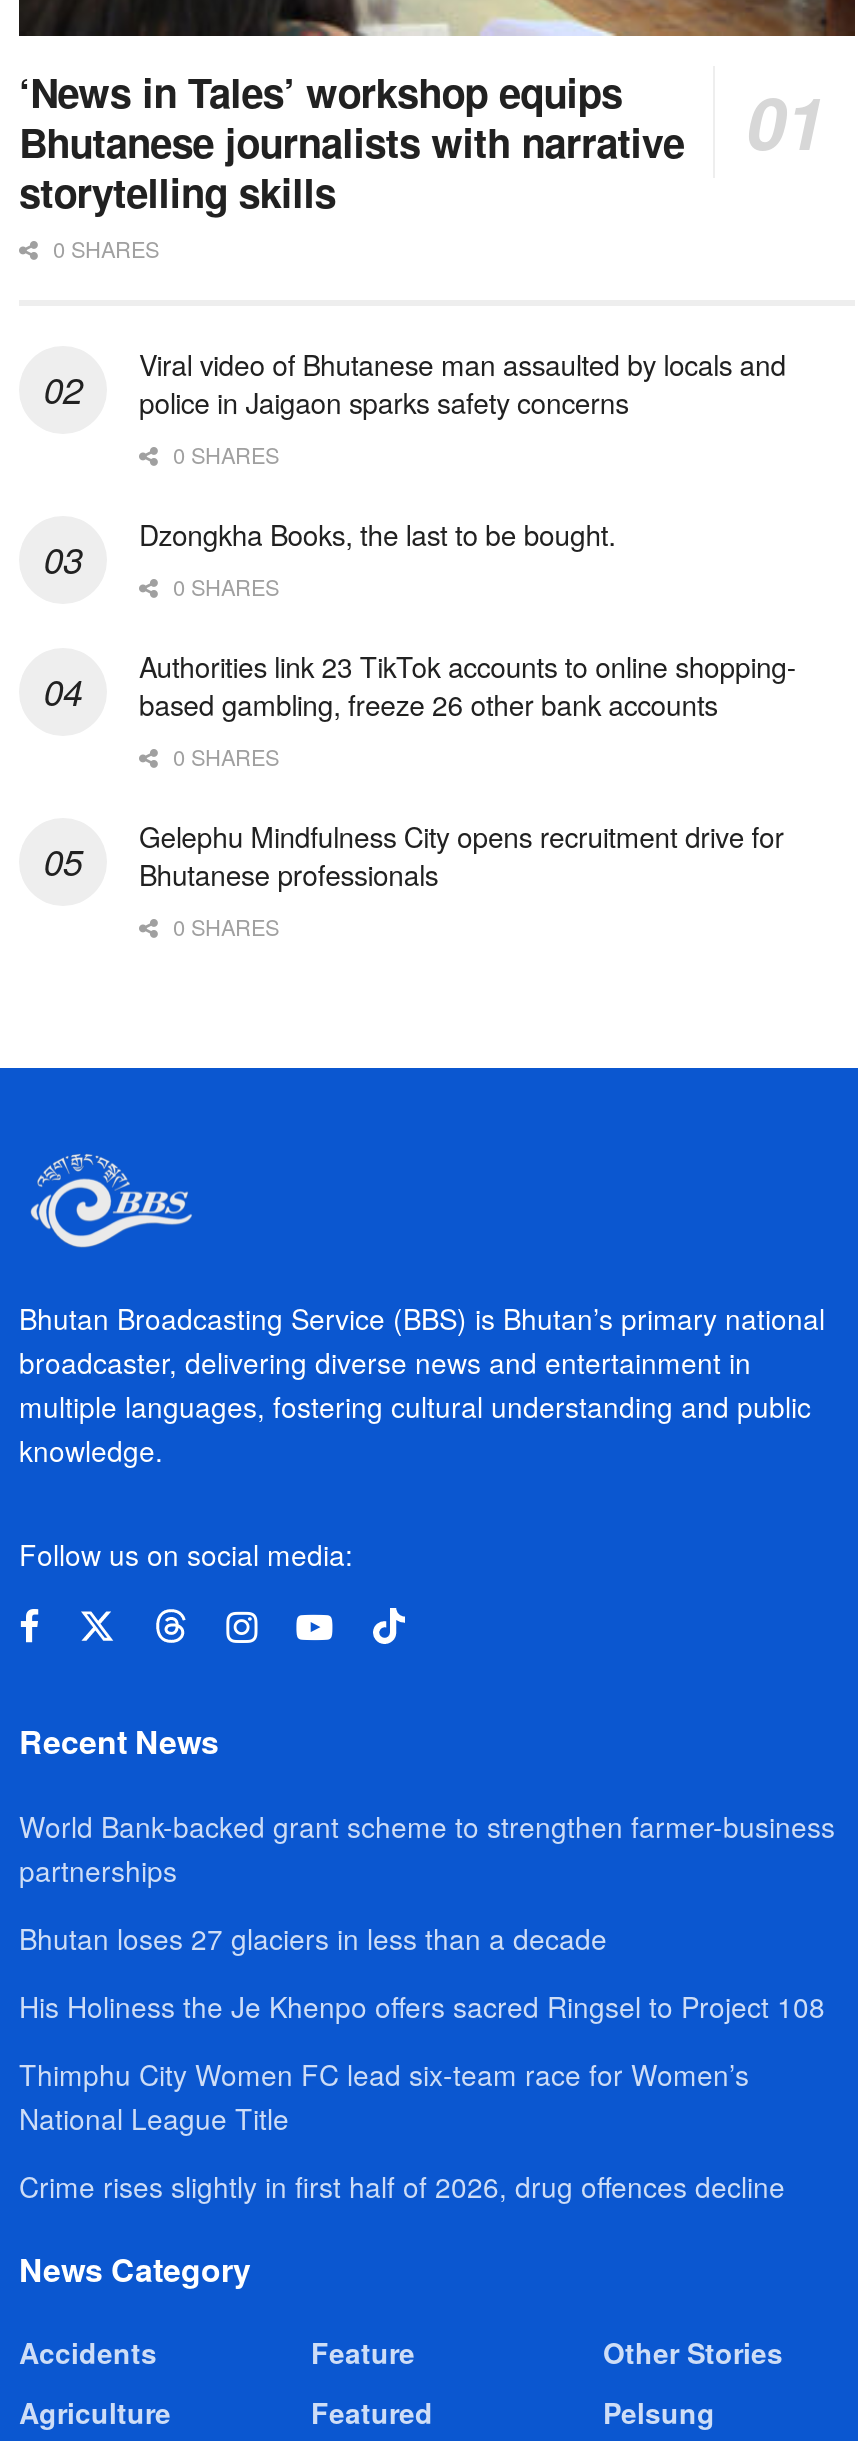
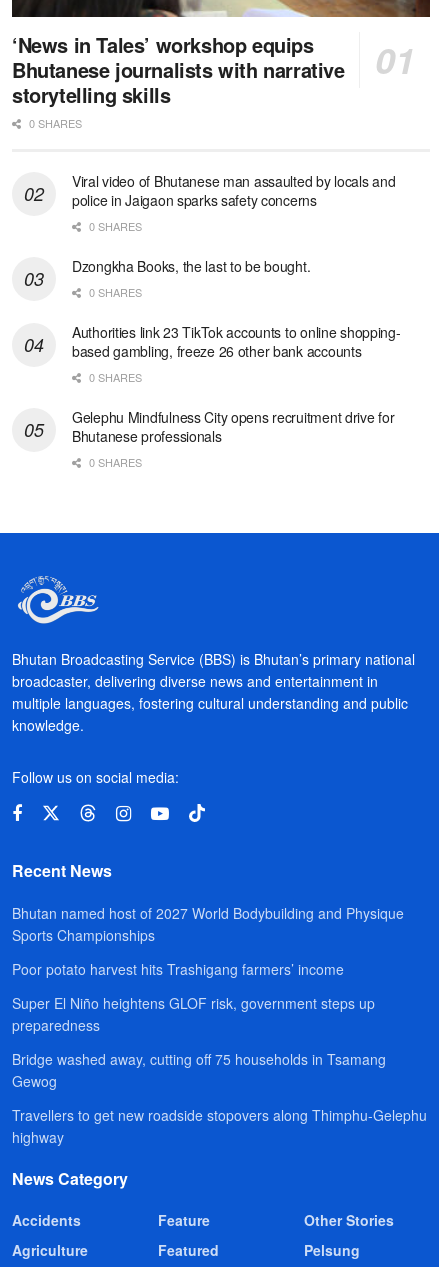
[19,1806,835,1890] World Bank-backed grant scheme to strengthen farmer-business | partnerships -> [12,903,404,945] Bhutan named host of 2027 World Bodybuilding and Physique | Sports Championships
[19,1918,607,1958] Bhutan loses 27 glaciers in less than a decade -> [12,959,344,979] Poor potato harvest hits Trashigang farmers’ income
[19,1986,825,2026] His Holiness the Je Khenpo offers sacred Ringsel to Project 108 -> [12,993,375,1035] Super El Niño heightens GLOF risk, government steps up | preparedness
[19,2054,749,2138] Thimphu City Women FC lead six-team race for Women’s | National League Title -> [12,1049,386,1091] Bridge washed away, cutting off 75 households in Tsamang | Gewog
[19,2166,785,2206] Crime rises slightly in first half of 2026, drug offences decline -> [12,1105,427,1147] Travellers to get new roadside stopovers along Thimphu-Gelephu | highway

